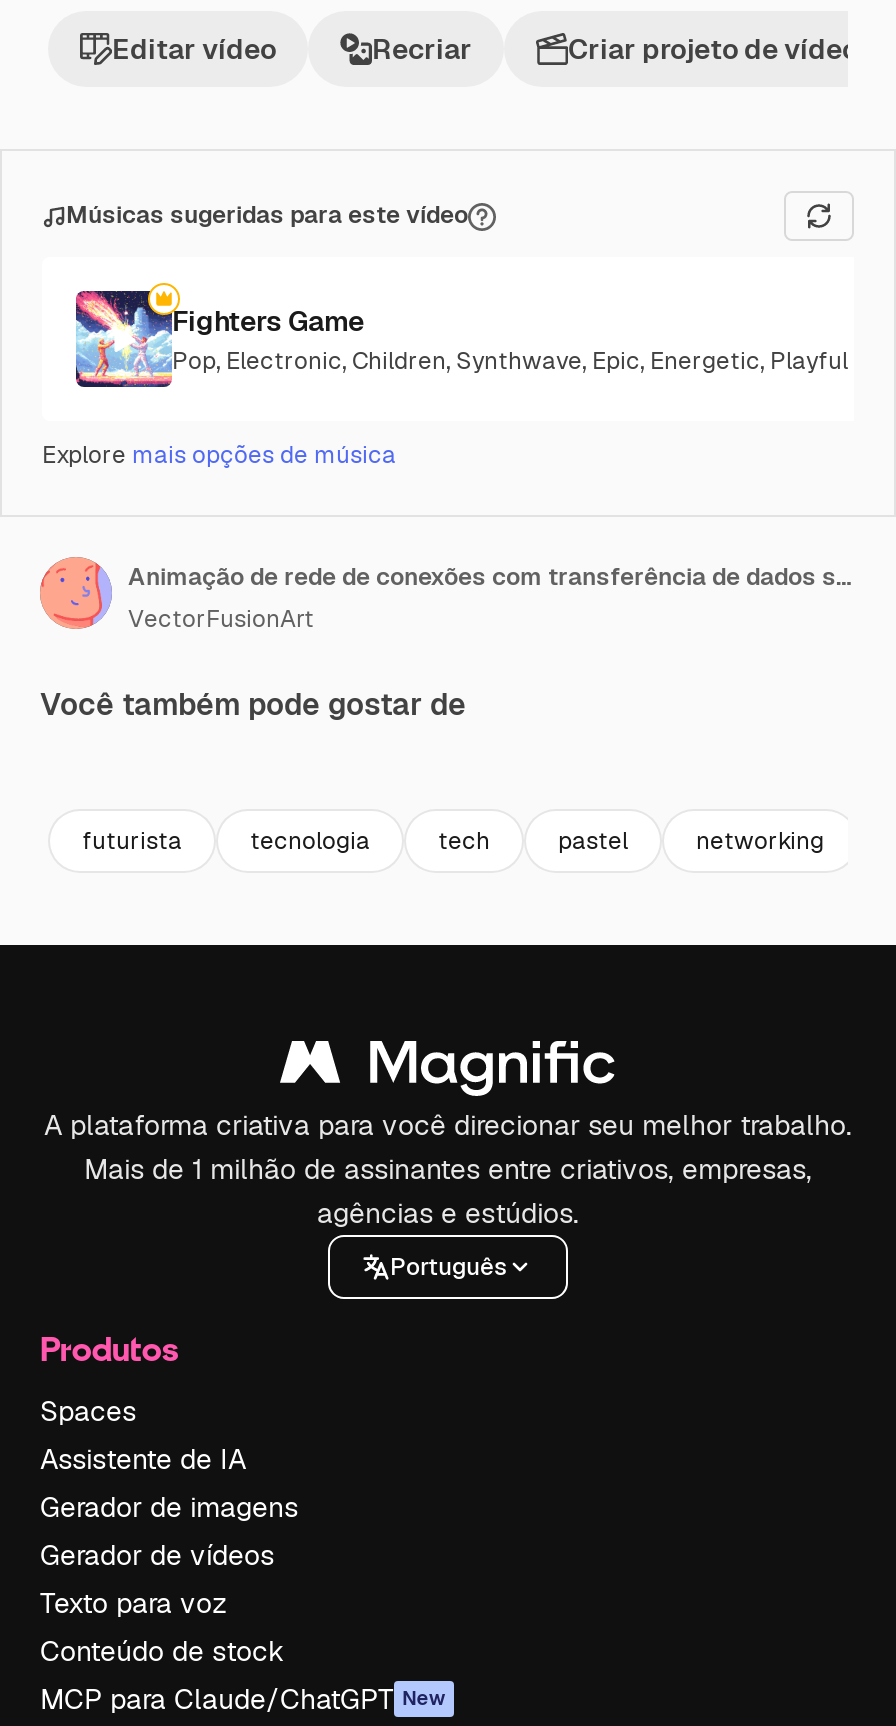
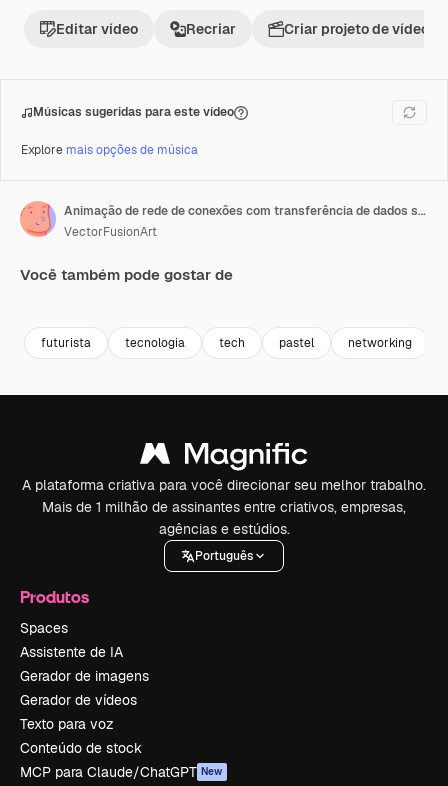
[74,281,848,389] [image] | Fighters Game | Pop, Electronic, Children, Synthwave, Epic, Energetic, Playful -> none

